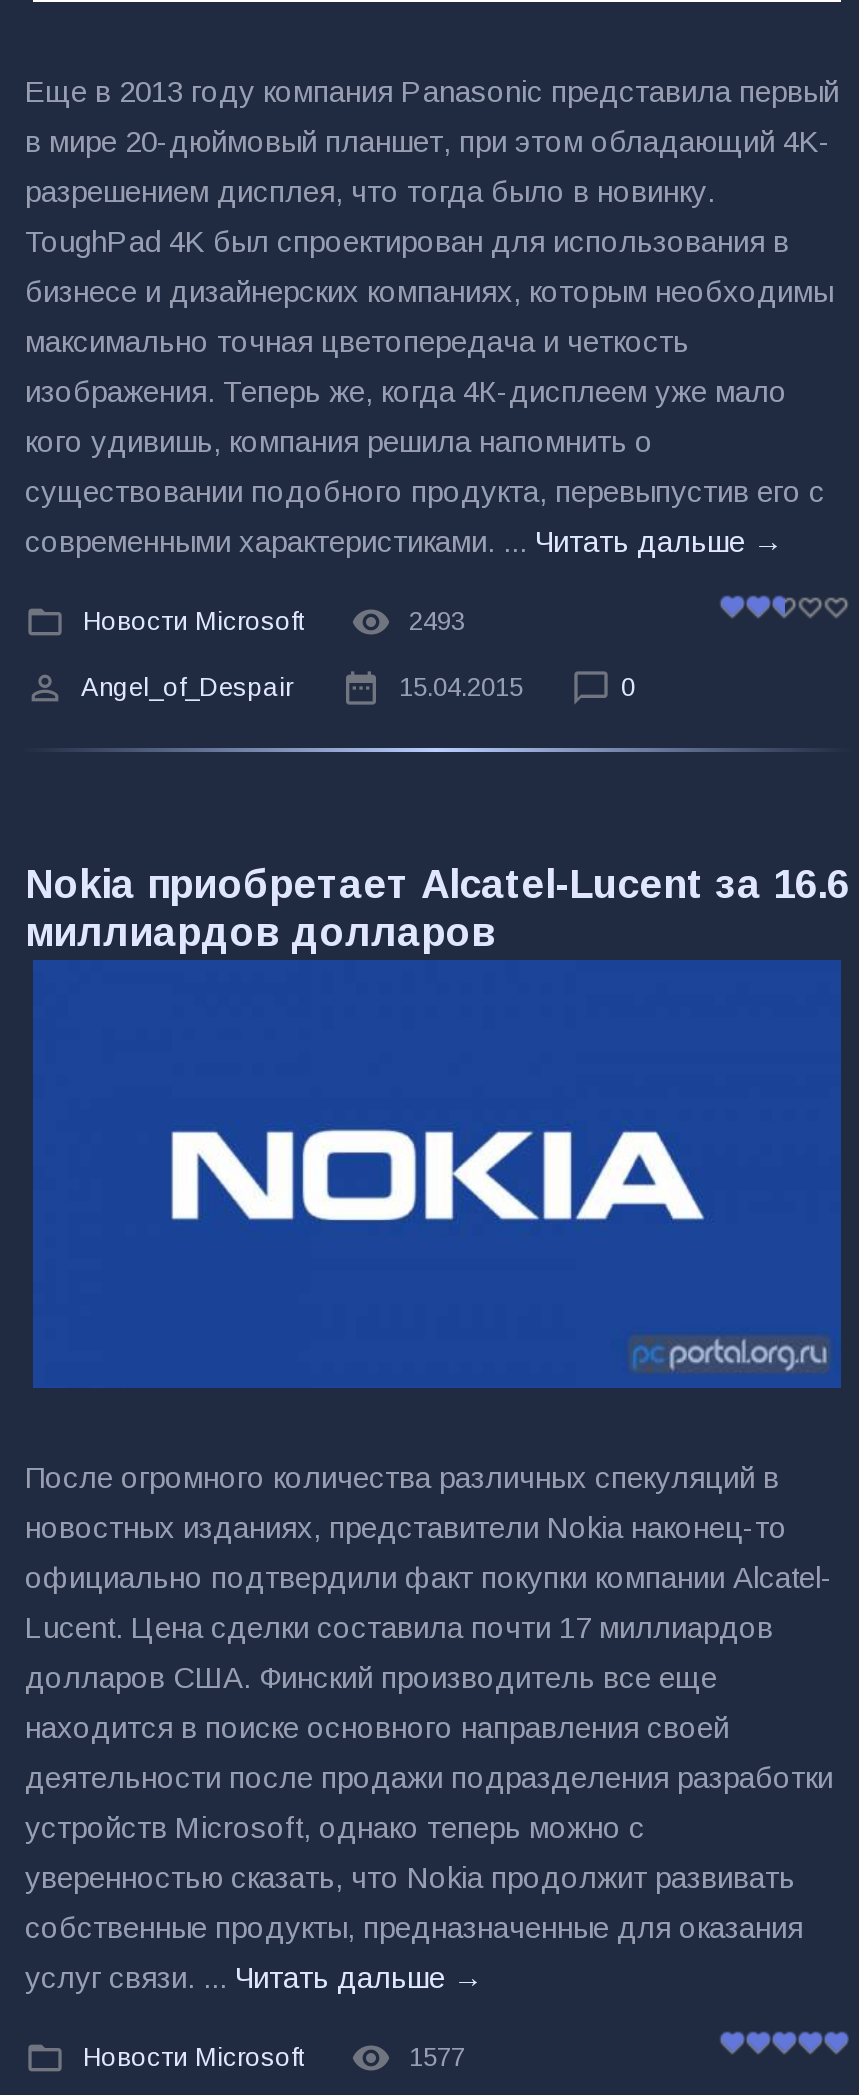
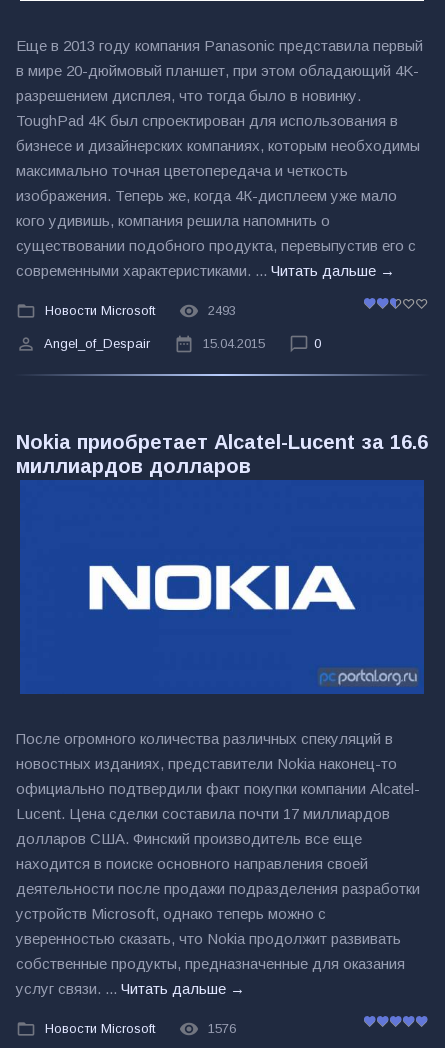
[409,2043,465,2073] 1577 -> [208,1021,236,1036] 1576

